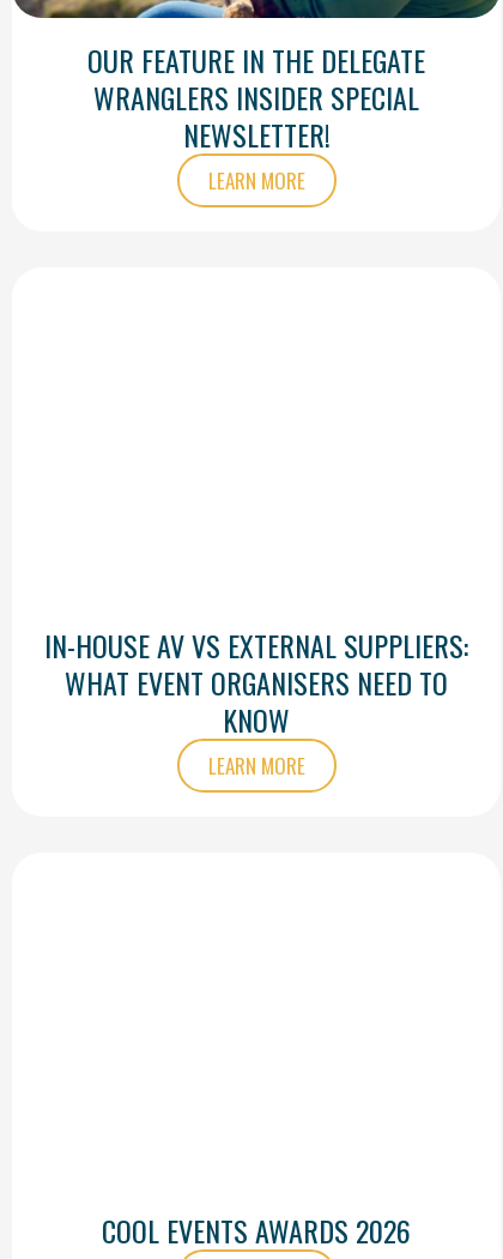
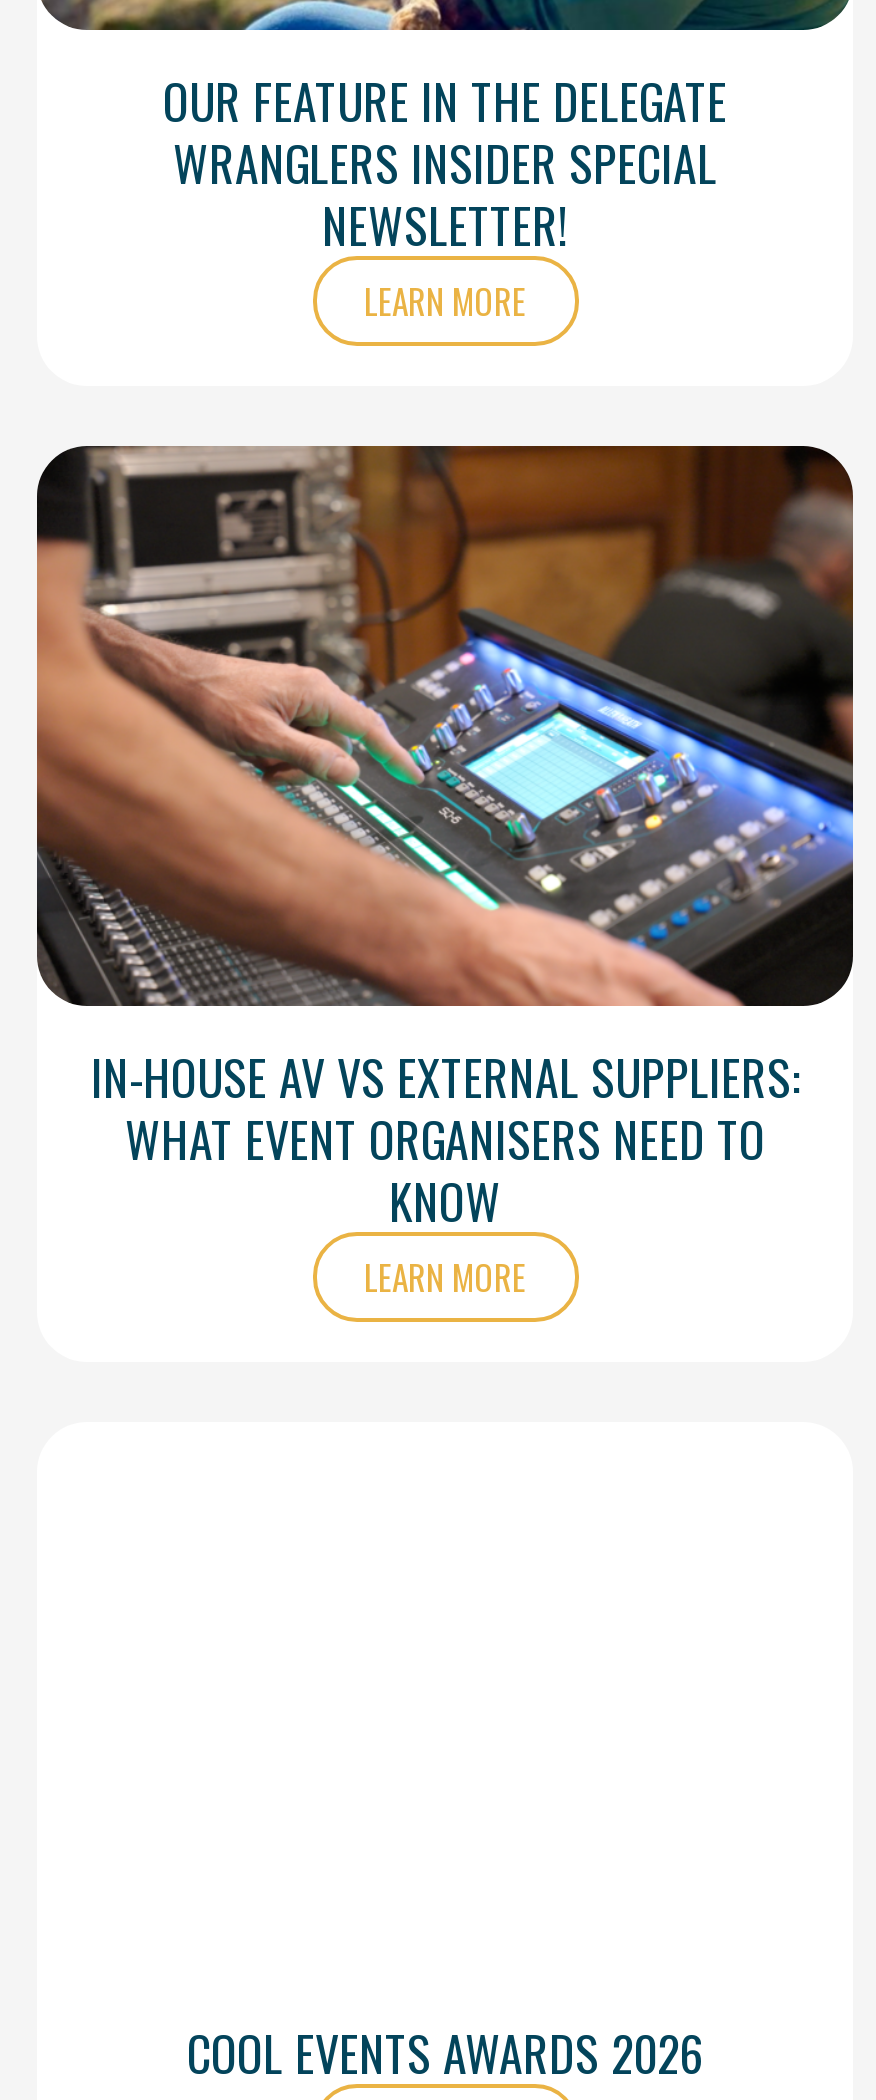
none -> [35,444,855,1008] [image]

